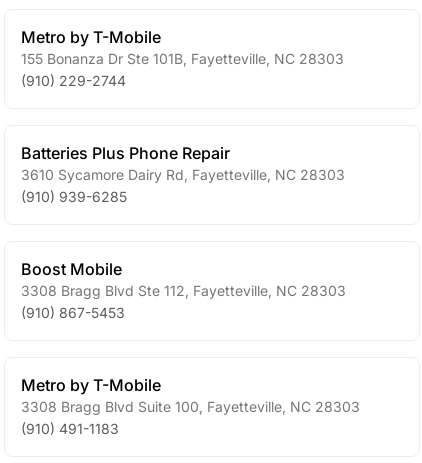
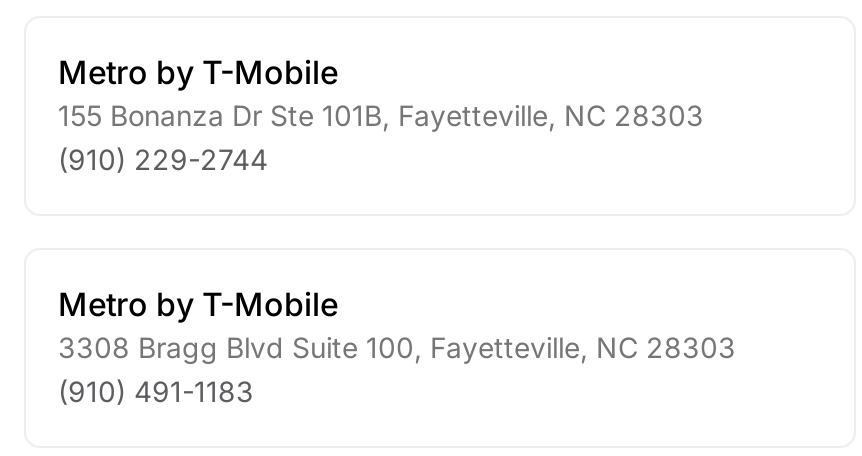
[21,143,345,205] Batteries Plus Phone Repair | 3610 Sycamore Dairy Rd, Fayetteville, NC 28303 | (910) 939-6285 -> none
[21,259,346,321] Boost Mobile | 3308 Bragg Blvd Ste 112, Fayetteville, NC 28303 | (910) 867-5453 -> none

